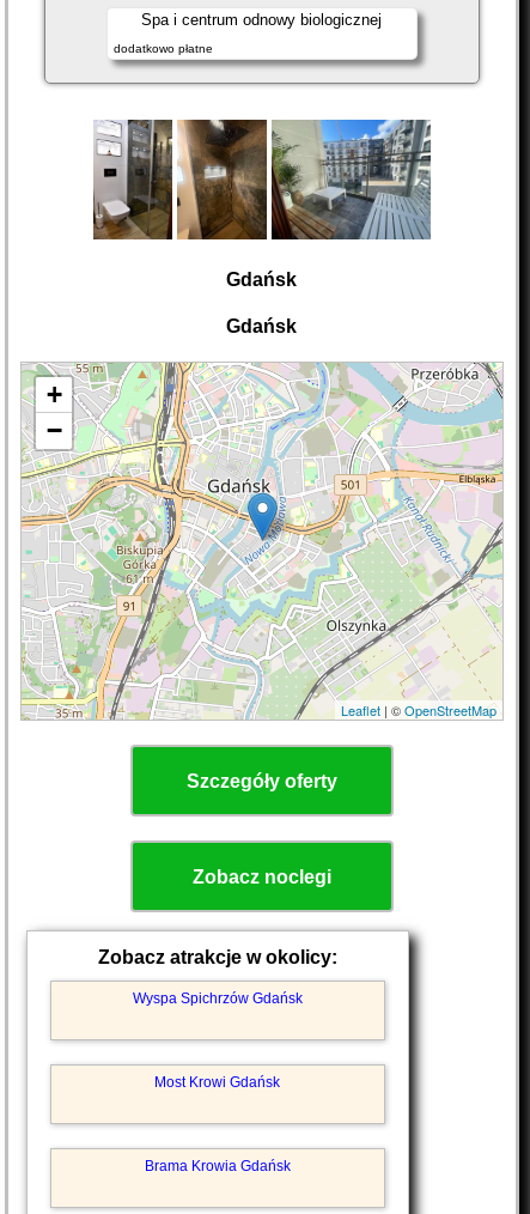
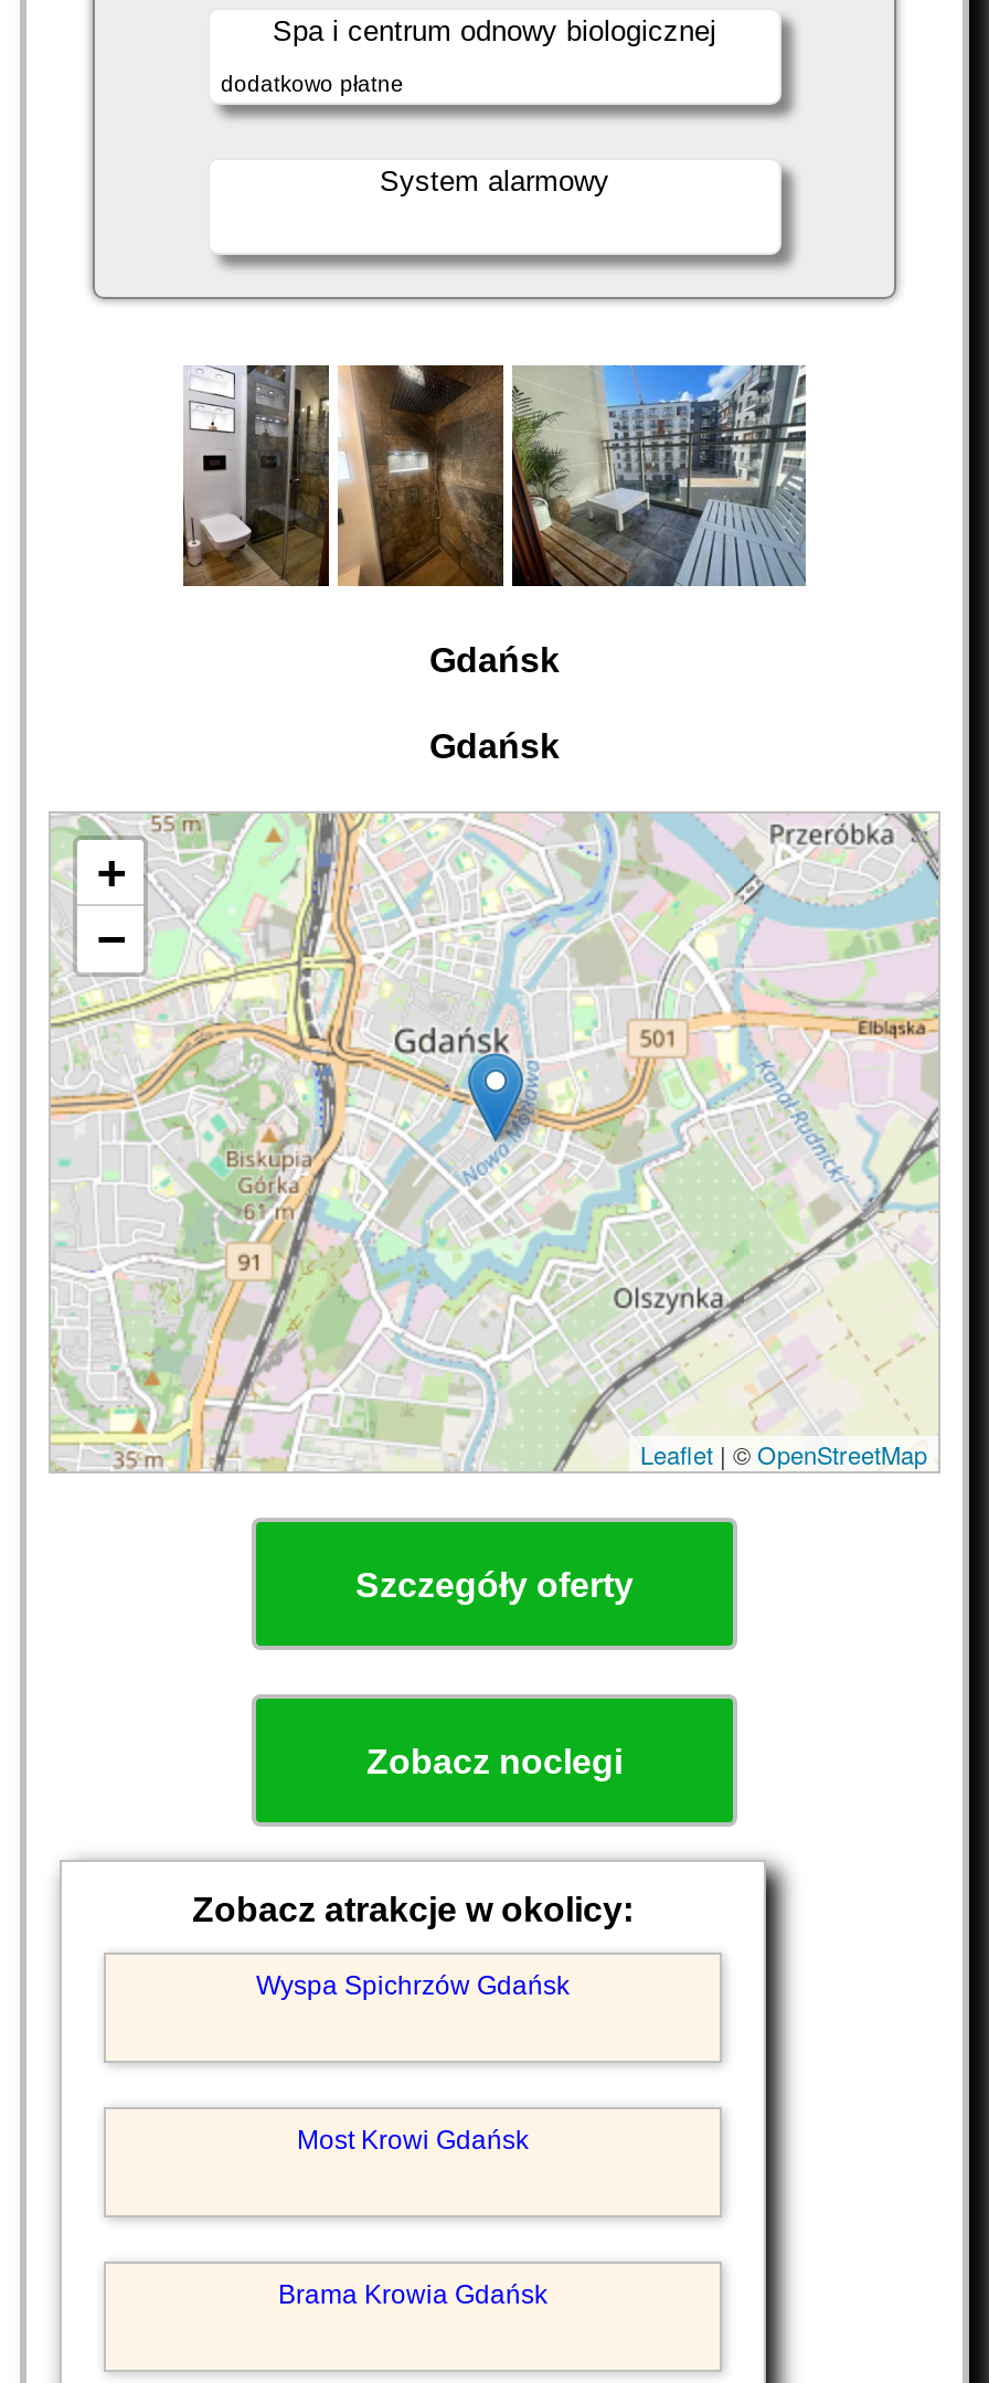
none -> [380,164,609,198] System alarmowy

